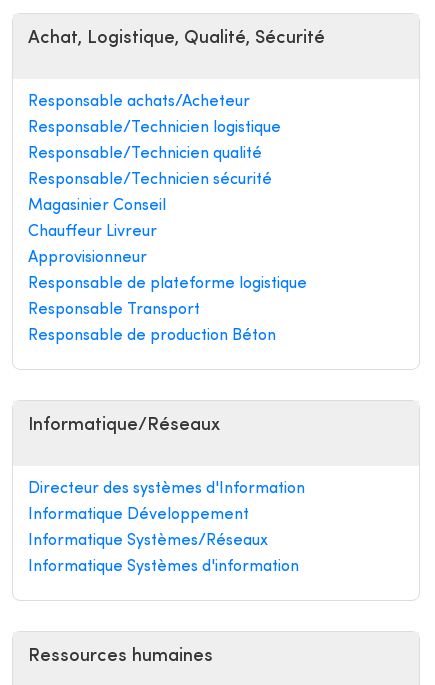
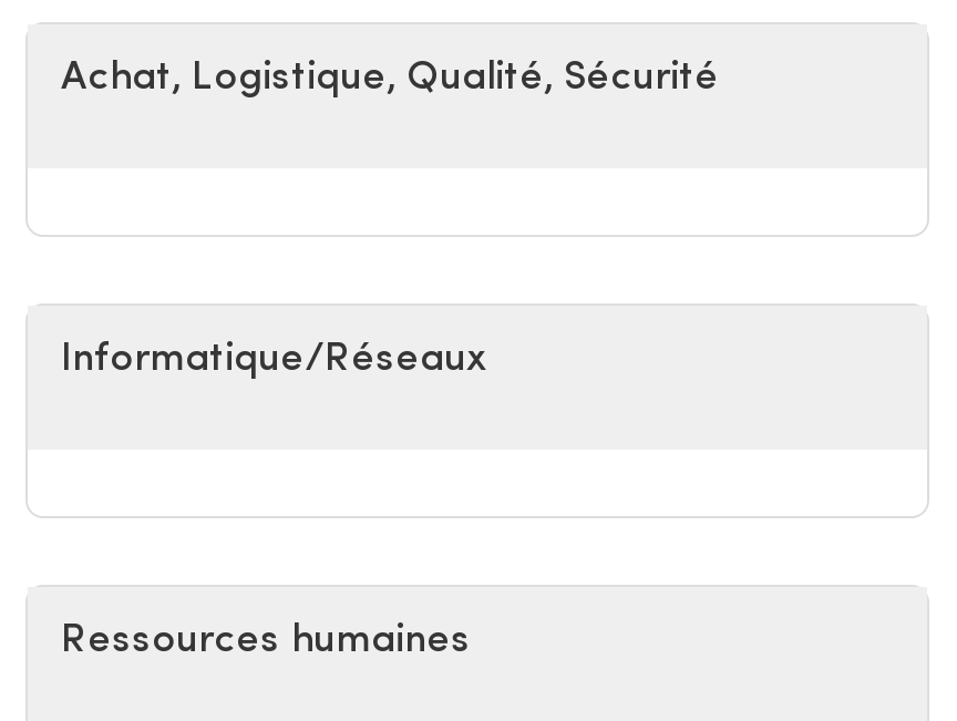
[28,94,307,344] Responsable achats/Acheteur | Responsable/Technicien logistique | Responsable/Technicien qualité | Responsable/Technicien sécurité | Magasinier Conseil | Chauffeur Livreur | Approvisionneur | Responsable de plateforme logistique | Responsable Transport | Responsable de production Béton -> none
[28,481,305,575] Directeur des systèmes d'Information | Informatique Développement | Informatique Systèmes/Réseaux | Informatique Systèmes d'information -> none

